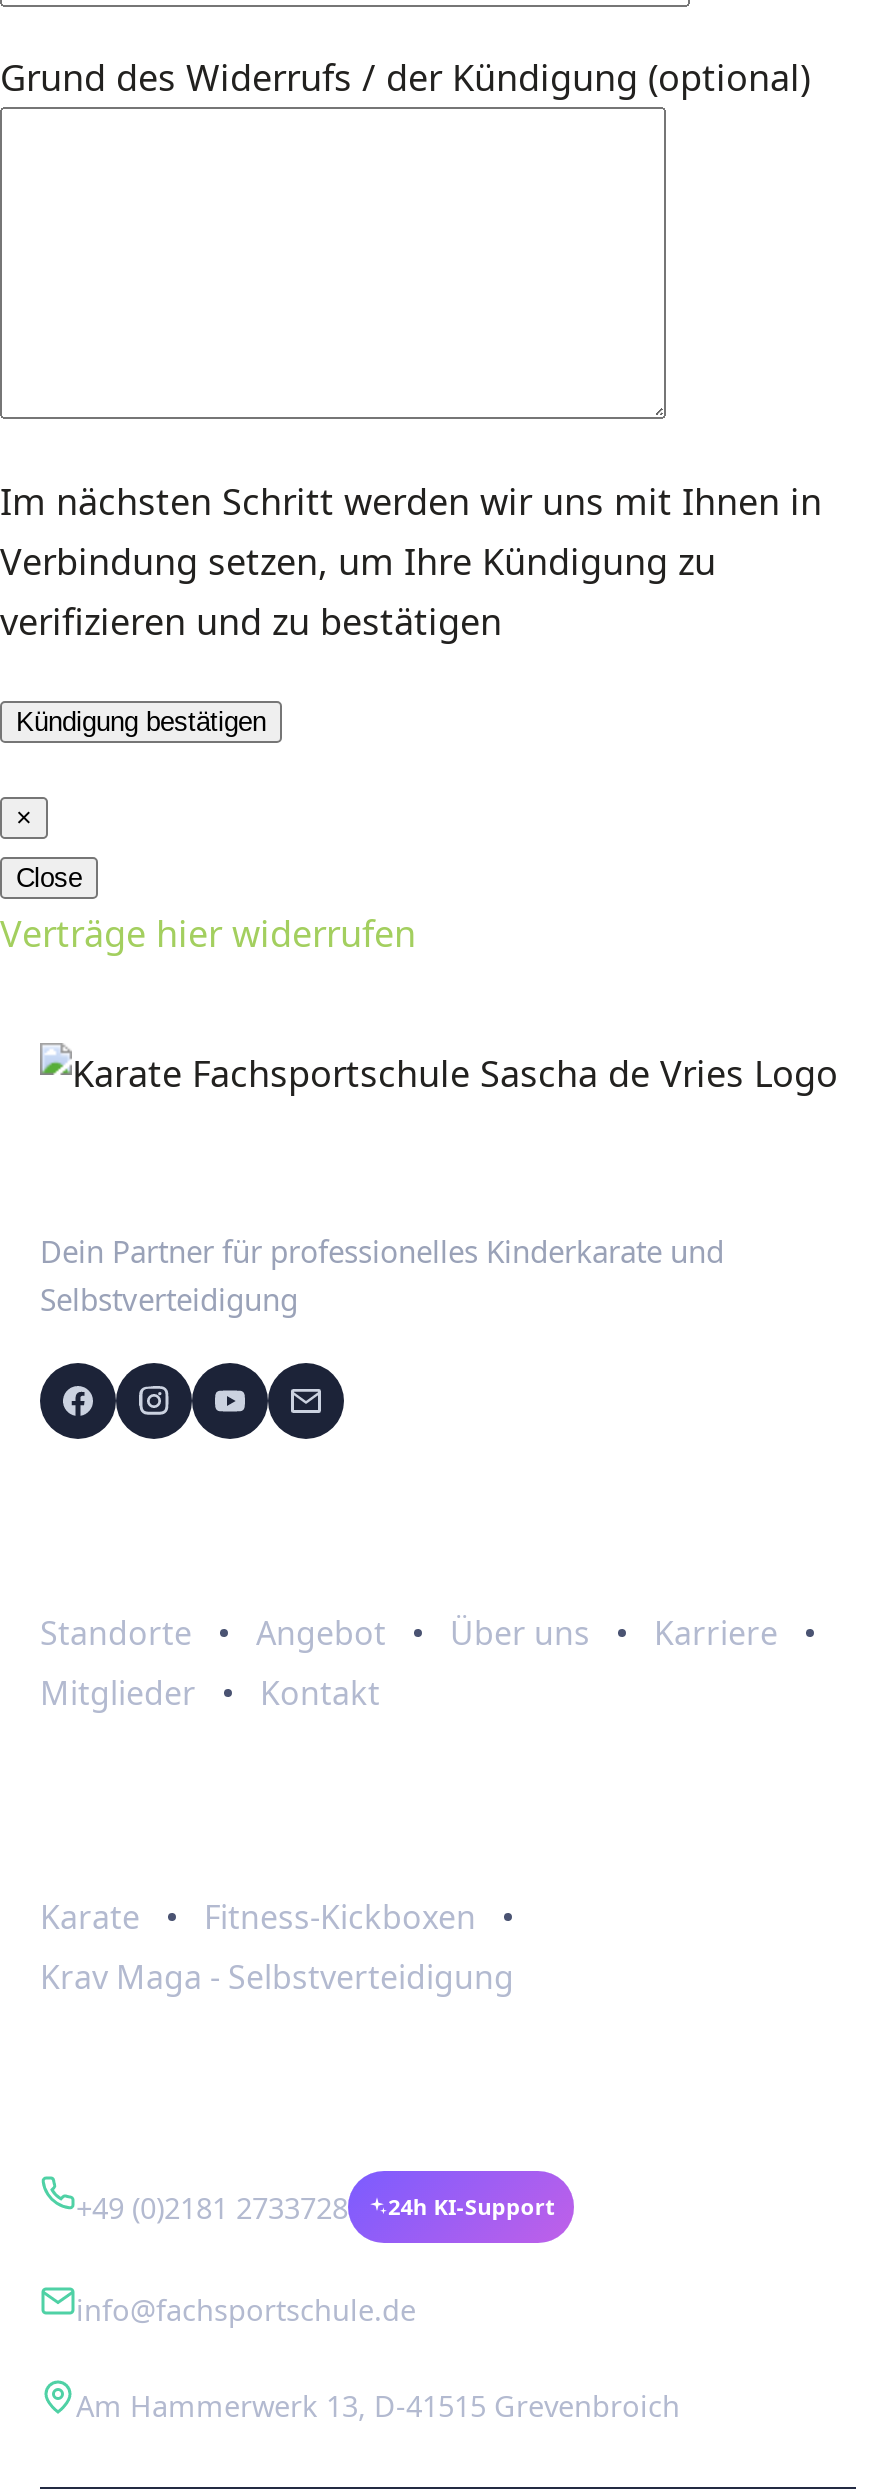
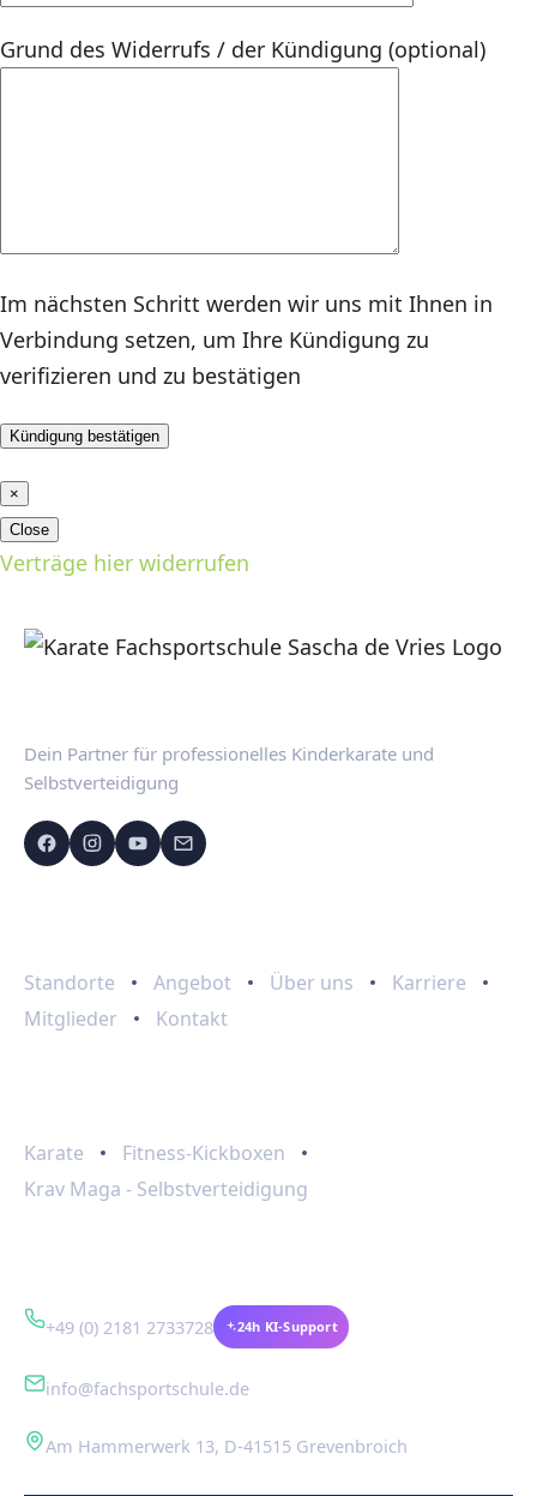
[76,2186,556,2226] +49 (0)2181 2733728 24h KI-Support -> [46,1314,338,1338] +49 (0) 2181 2733728 24h KI-Support

